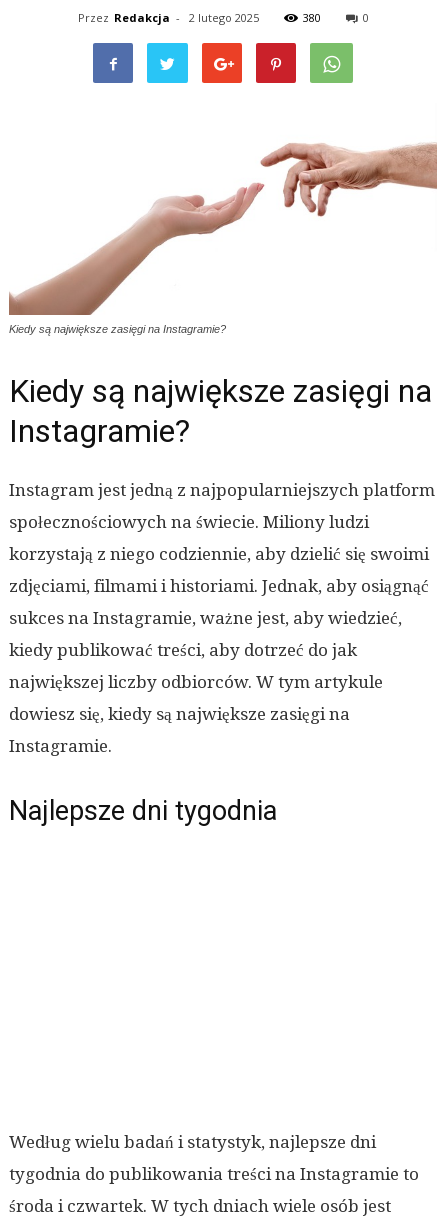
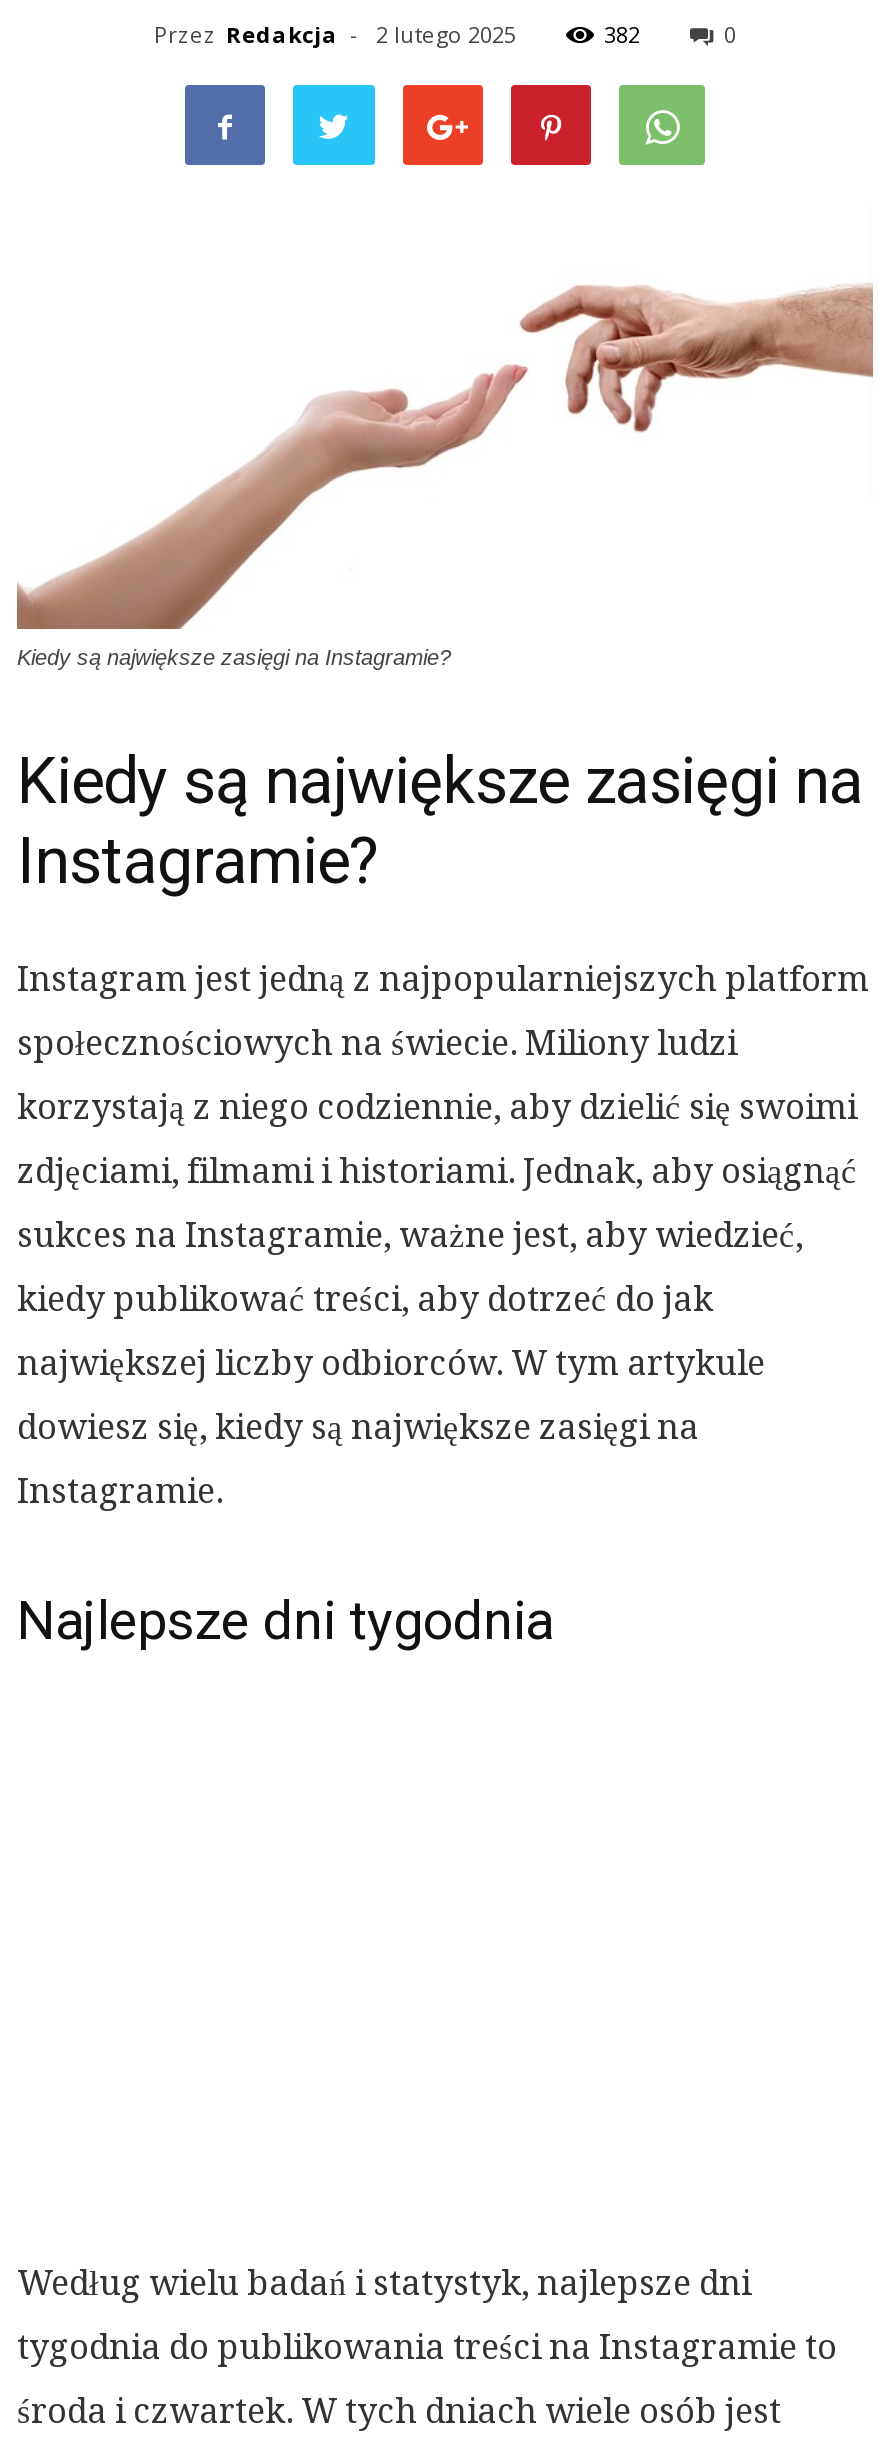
[302,10,320,25] 380 -> [604,19,640,49] 382

